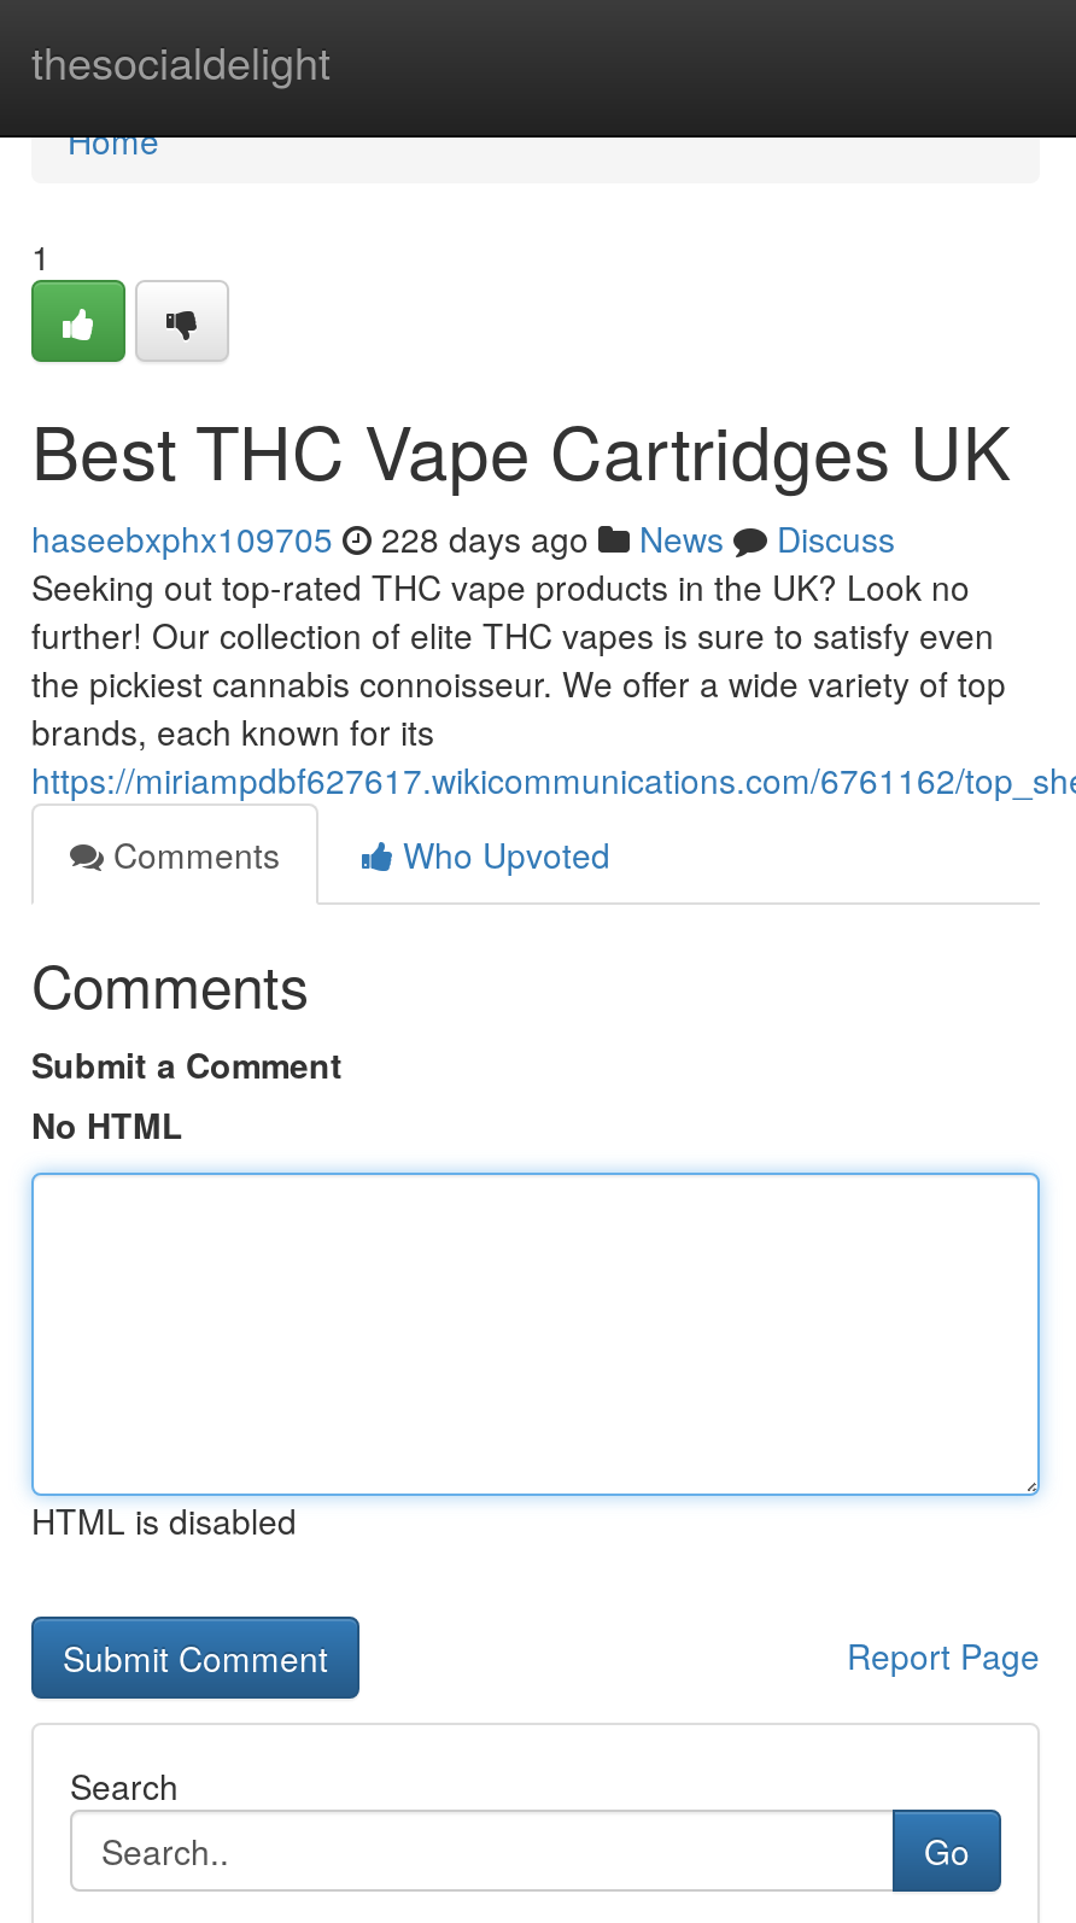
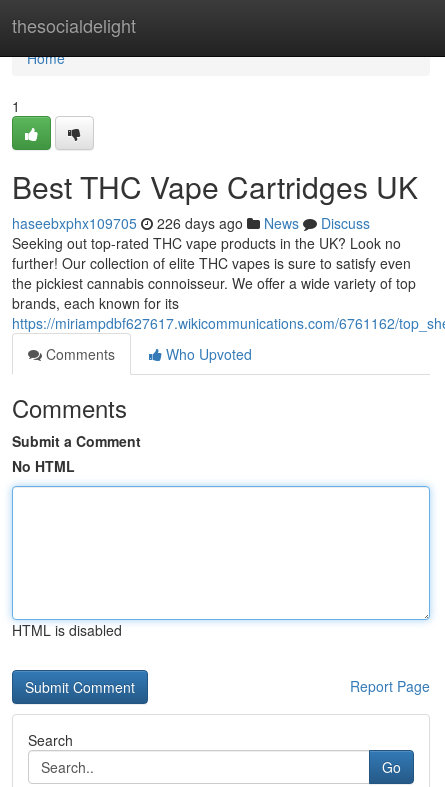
[31,514,895,562] haseebxphx109705 228 days ago News Discuss -> [12,213,370,233] haseebxphx109705 226 days ago News Discuss

